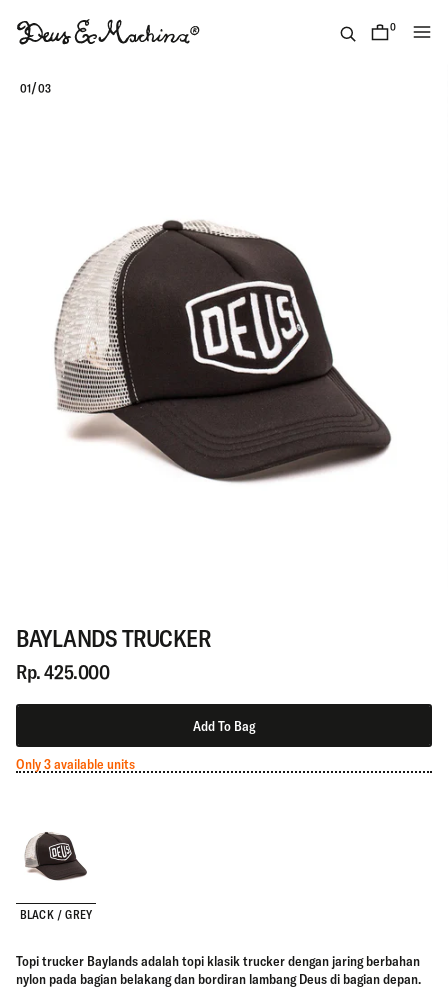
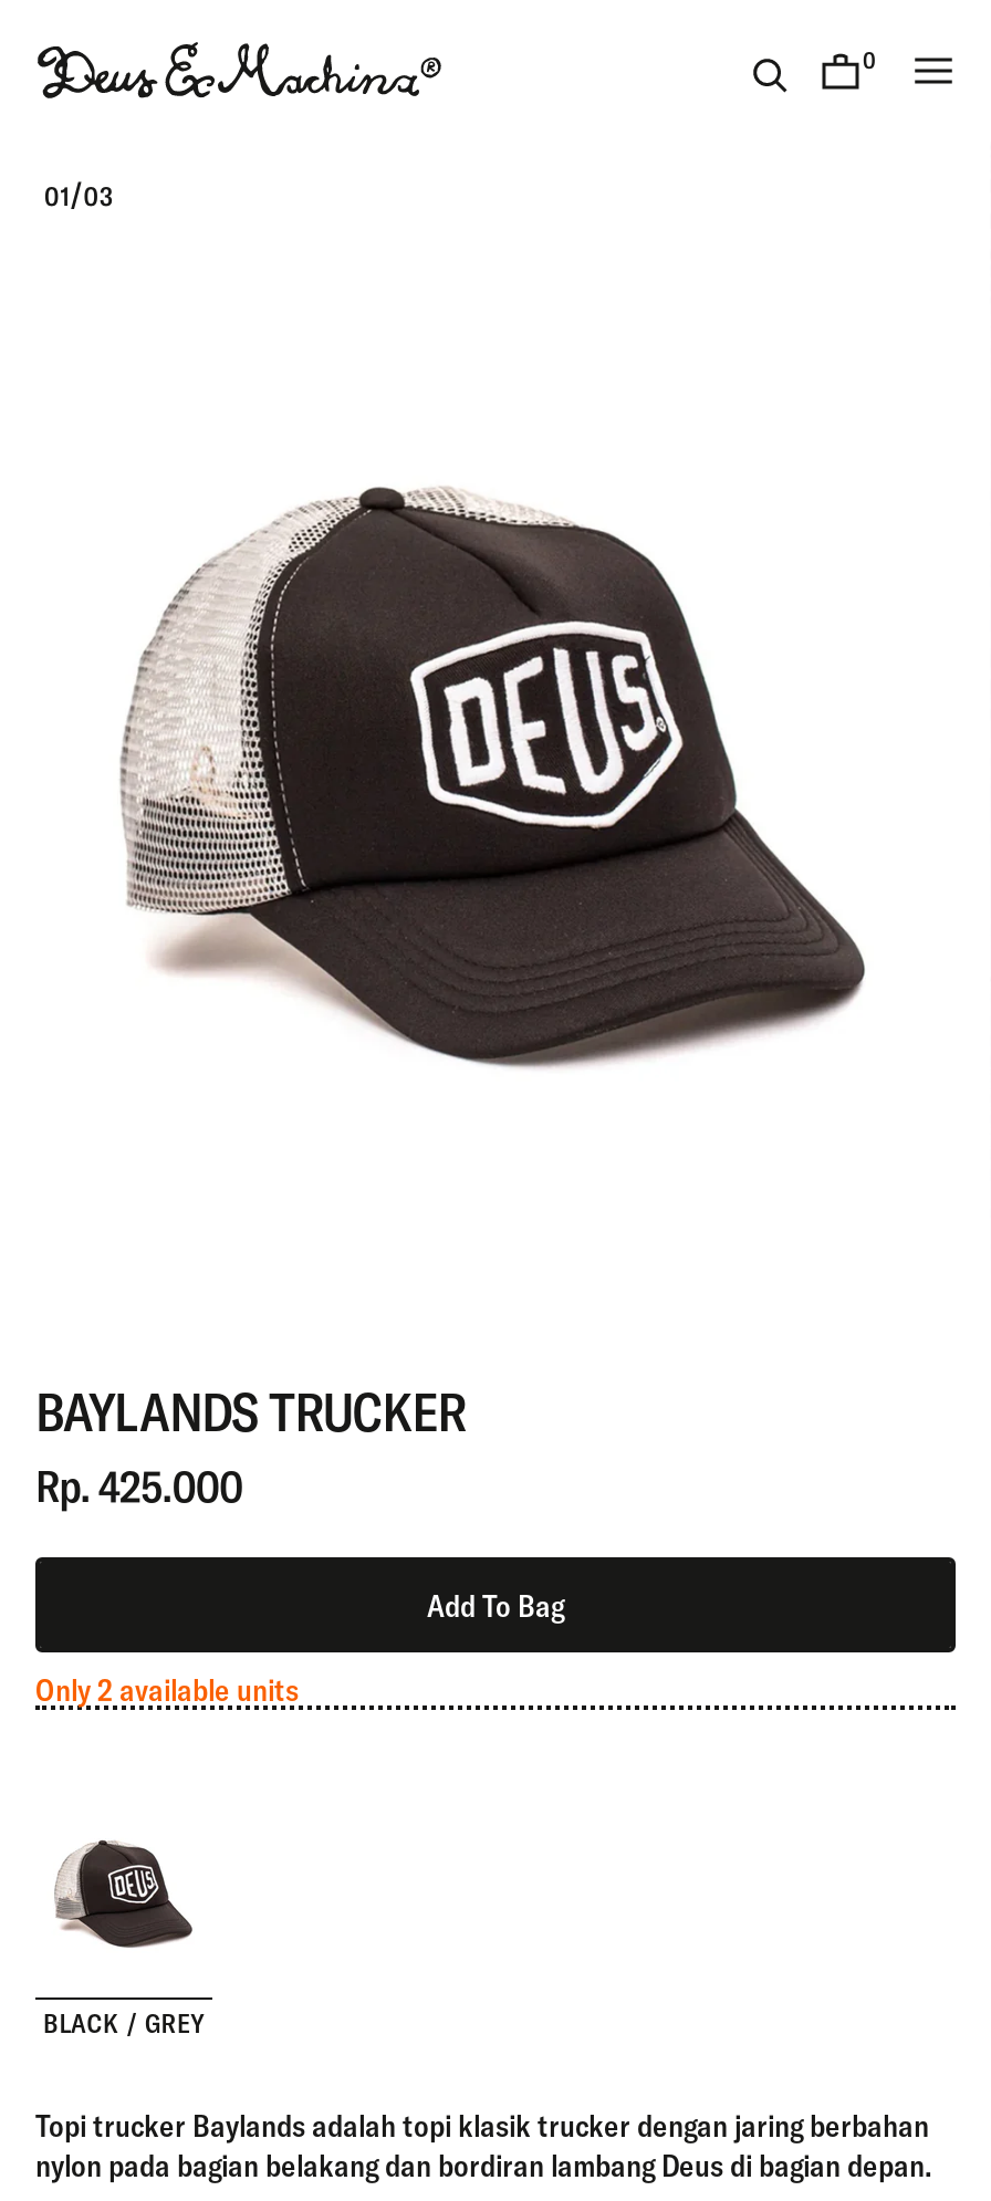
[16,755,135,773] Only 3 available units -> [35,1670,299,1710] Only 2 available units

